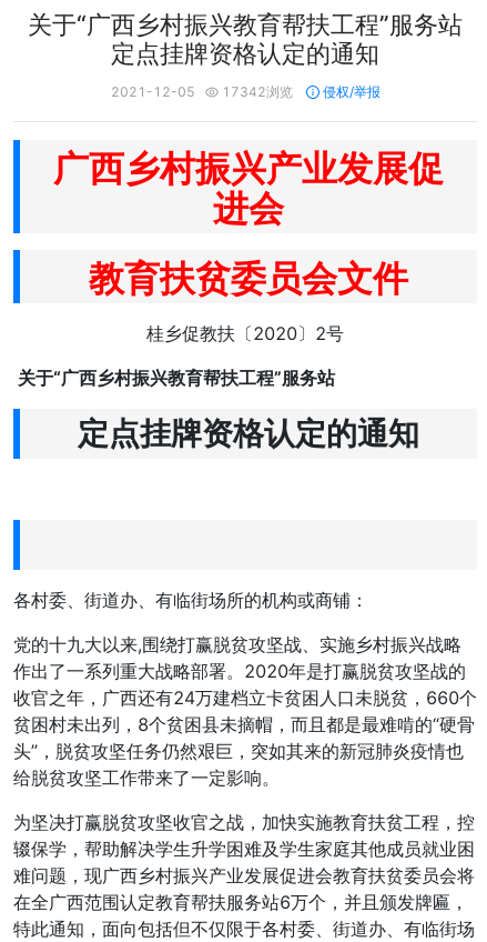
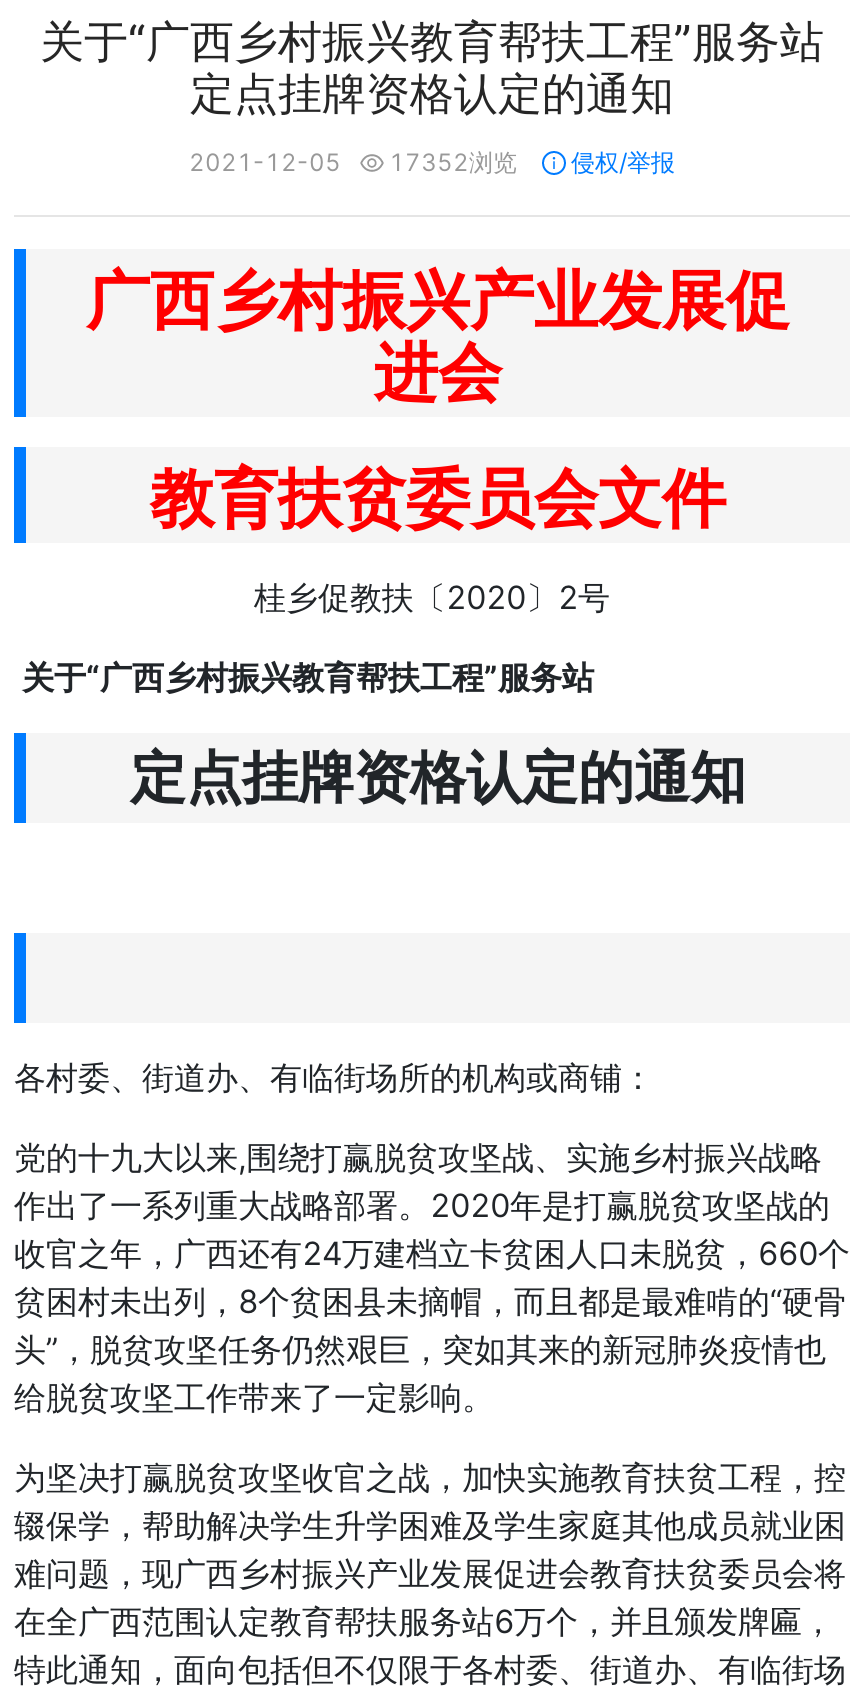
[110,83,380,100] 2021-12-05 17342浏览 侵权/举报 -> [189,147,675,177] 2021-12-05 17352浏览 侵权/举报

